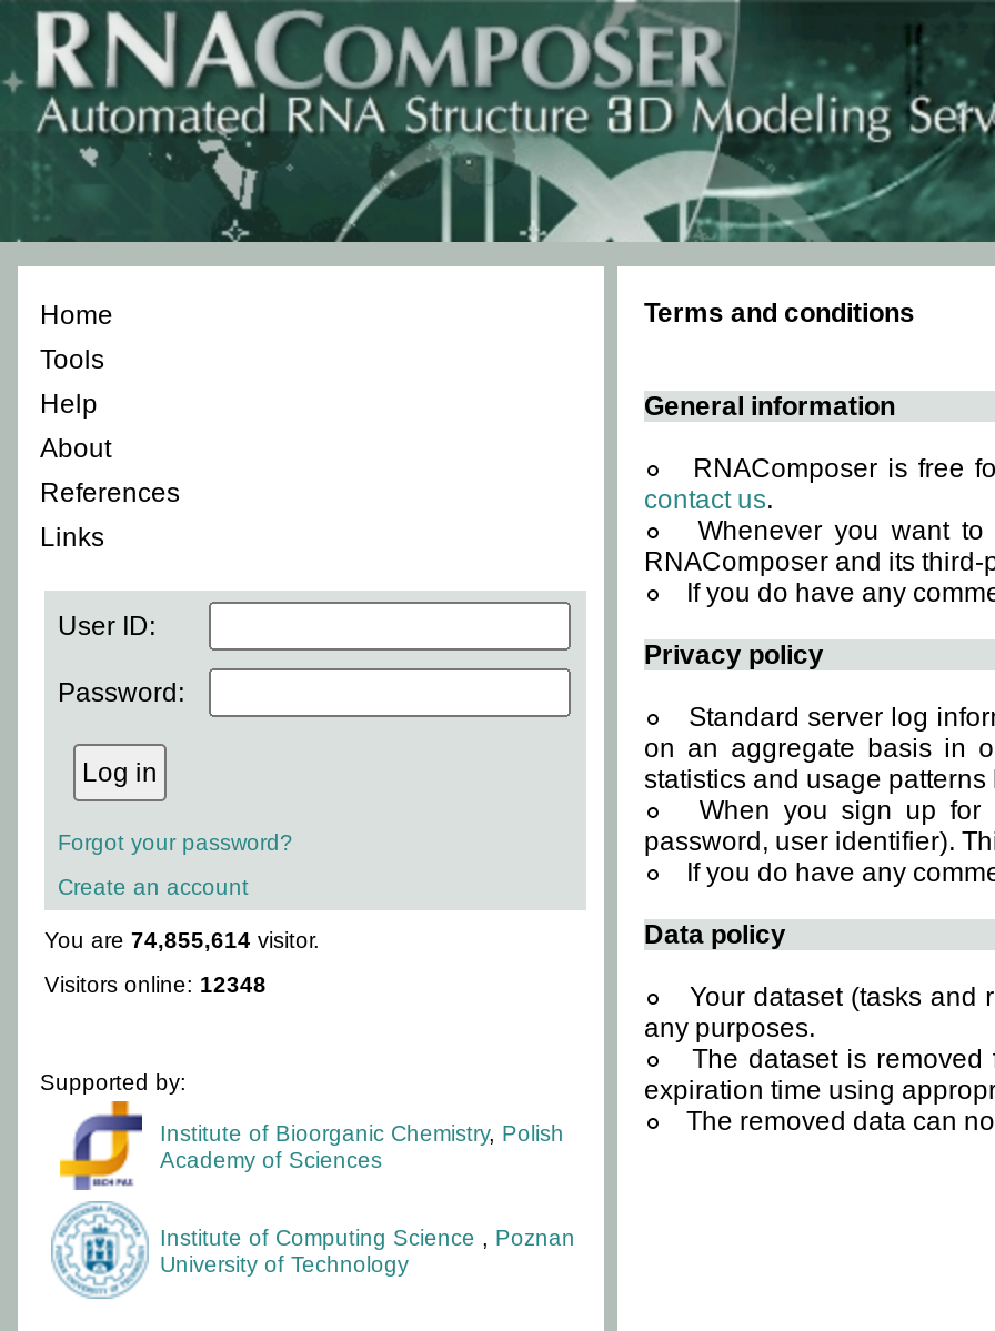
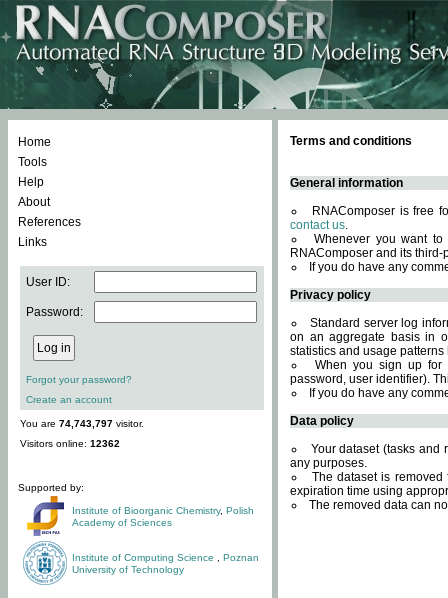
[44,928,320,952] You are 74,855,614 visitor. -> [20,418,144,429] You are 74,743,797 visitor.
[44,972,267,997] Visitors online: 12348 -> [20,438,120,449] Visitors online: 12362

